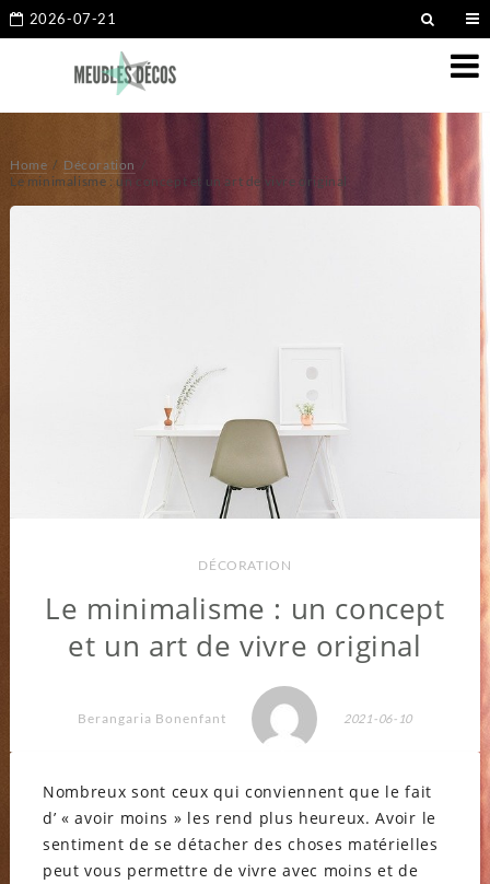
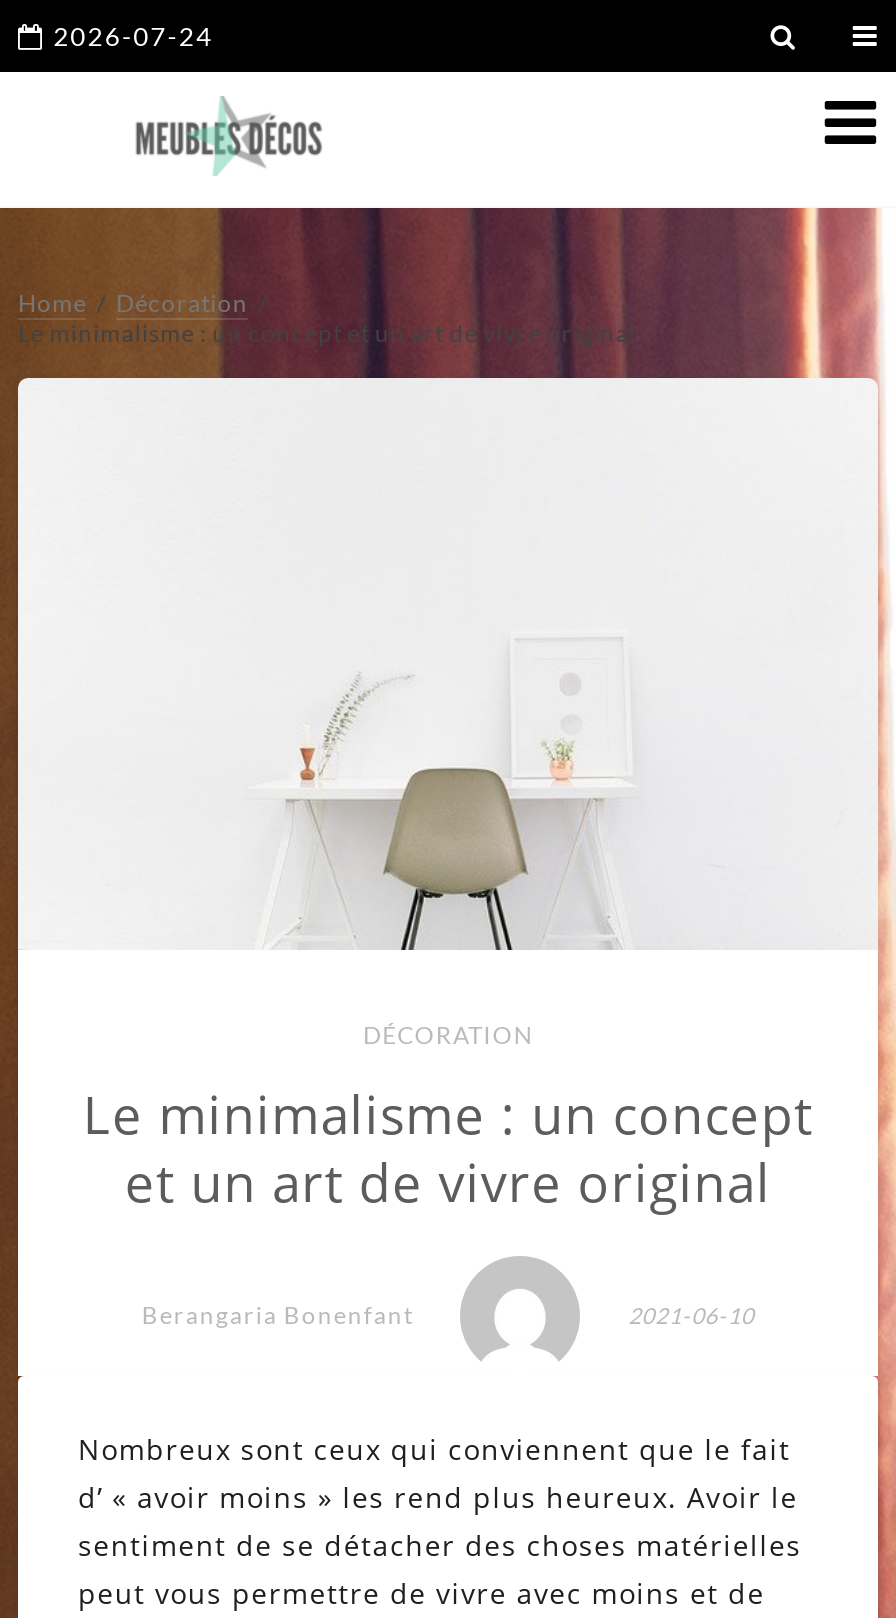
[29,10,117,27] 2026-07-21 -> [53,20,213,52] 2026-07-24

